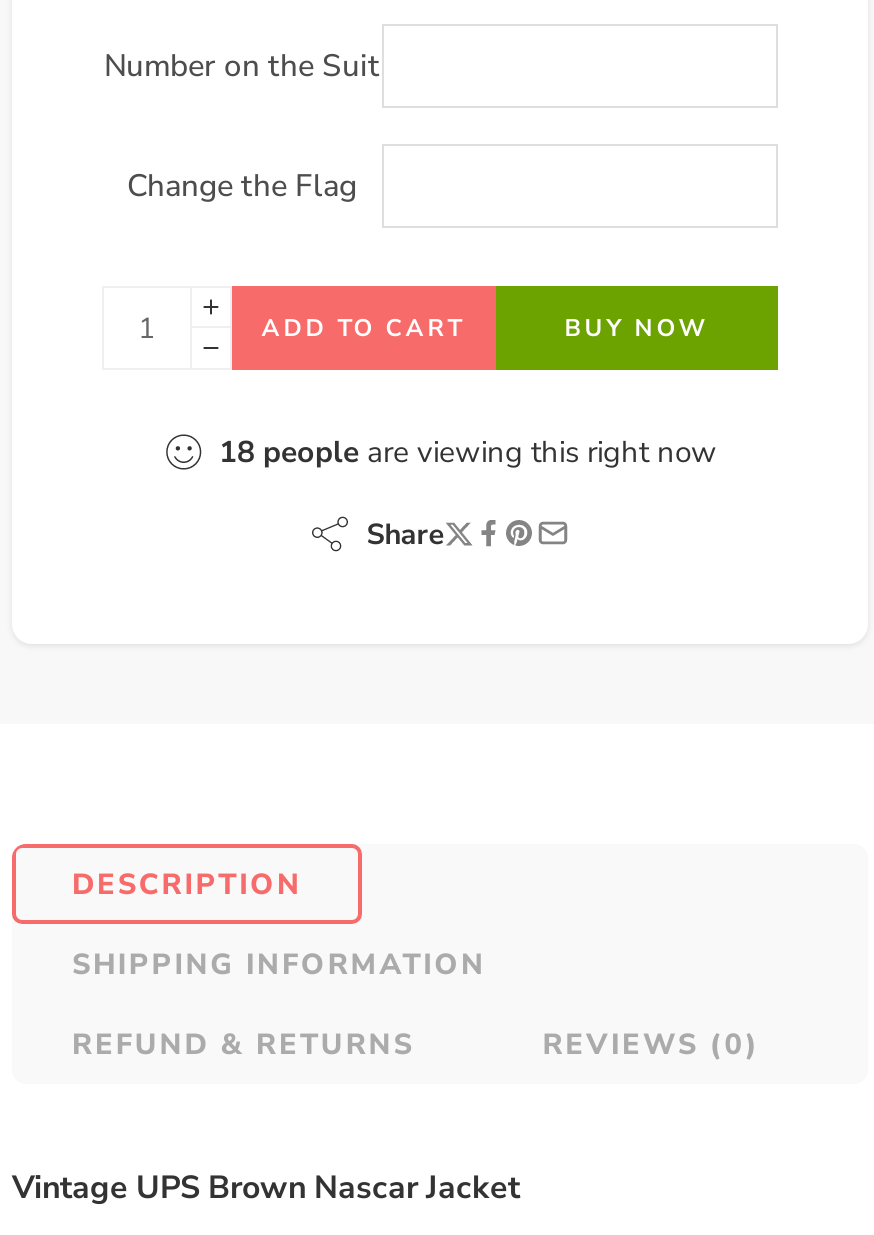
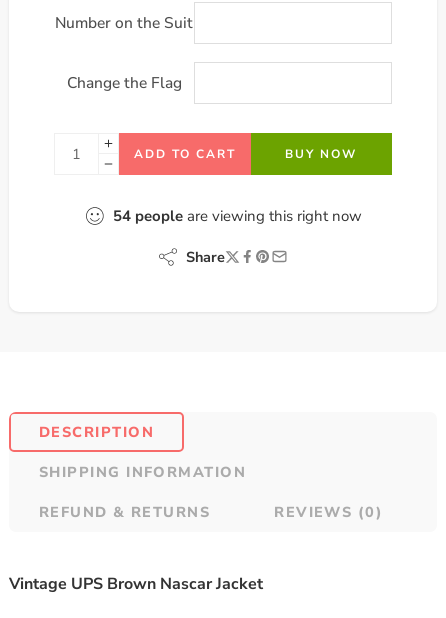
[219,432,717,472] 18 people are viewing this right now -> [112,206,361,226] 54 people are viewing this right now

